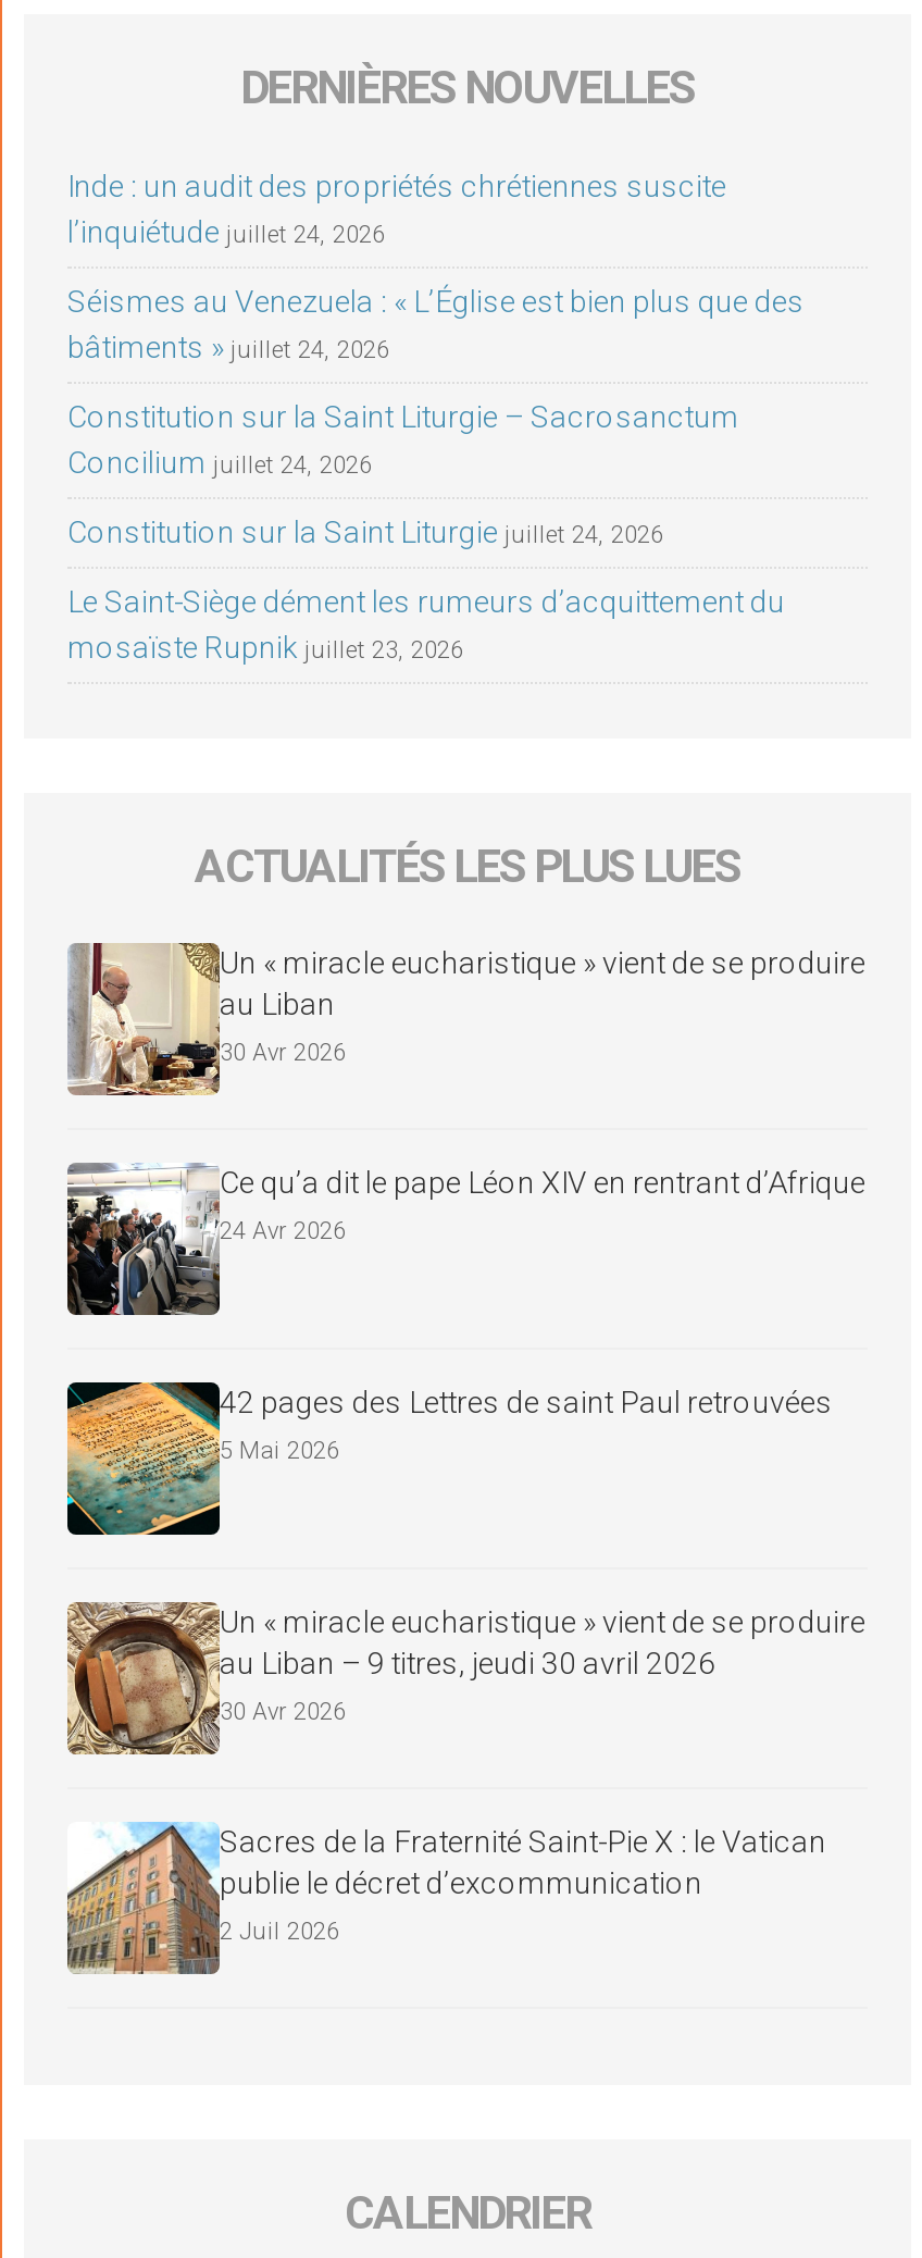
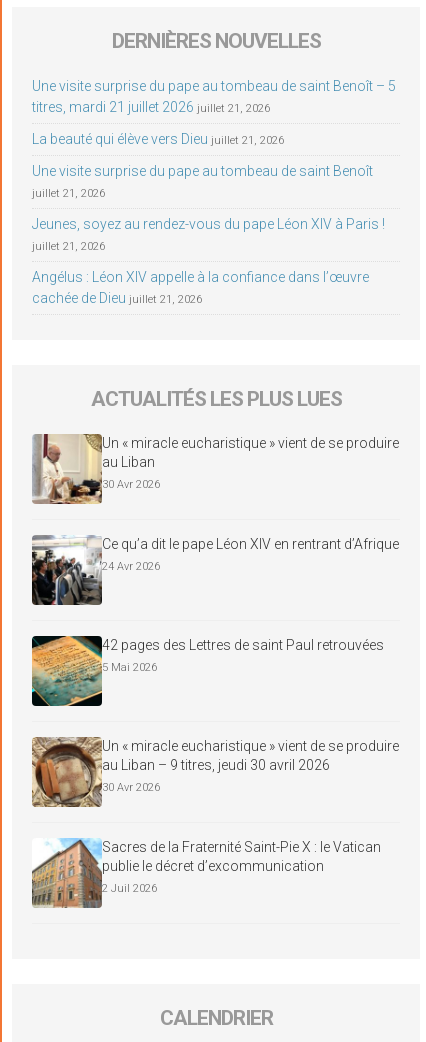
[67,169,805,665] Inde : un audit des propriétés chrétiennes suscite | l’inquiétude juillet 24, 2026 | Séismes au Venezuela : « L’Église est bien plus que des | bâtiments » juillet 24, 2026 | Constitution sur la Saint Liturgie – Sacrosanctum | Concilium juillet 24, 2026 | Constitution sur la Saint Liturgie juillet 24, 2026 | Le Saint-Siège dément les rumeurs d’acquittement du | mosaïste Rupnik juillet 23, 2026 -> [32,78,396,306] Une visite surprise du pape au tombeau de saint Benoît – 5 | titres, mardi 21 juillet 2026 juillet 21, 2026 | La beauté qui élève vers Dieu juillet 21, 2026 | Une visite surprise du pape au tombeau de saint Benoît | juillet 21, 2026 | Jeunes, soyez au rendez-vous du pape Léon XIV à Paris ! | juillet 21, 2026 | Angélus : Léon XIV appelle à la confiance dans l’œuvre | cachée de Dieu juillet 21, 2026

